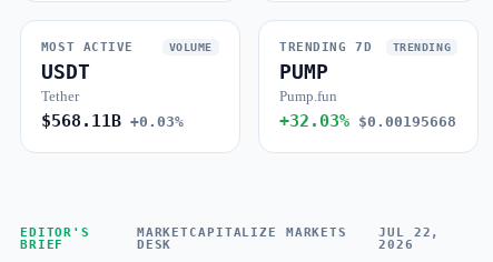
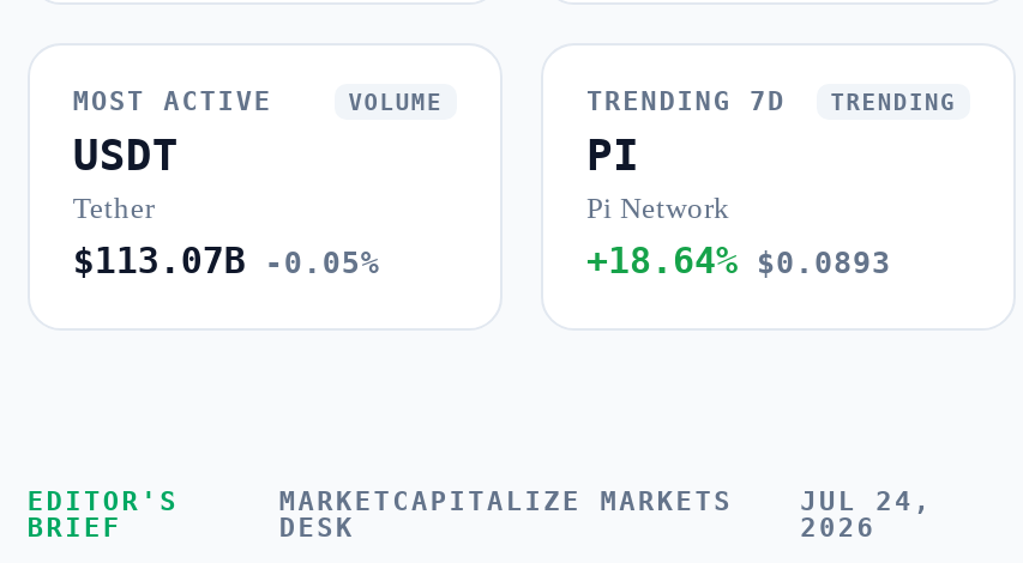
[279,60,456,131] PUMP | Pump.fun | +32.03% $0.00195668 -> [586,129,891,282] PI | Pi Network | +18.64% $0.0893
[41,111,184,131] $568.11B +0.03% -> [73,239,380,282] $113.07B -0.05%
[379,225,440,240] JUL 22, -> [800,486,933,517] JUL 24,

